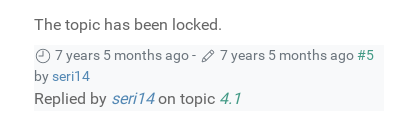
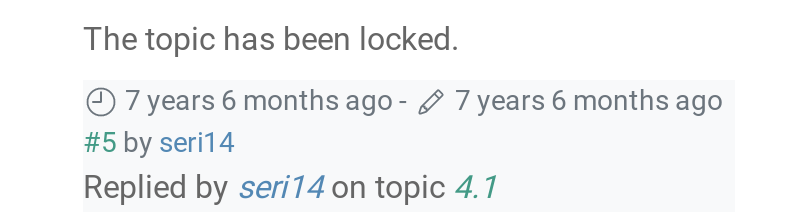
[34,47,374,84] 7 years 5 months ago - | 7 years 5 months ago #5 | by seri14 -> [83,84,723,158] 7 years 6 months ago - | 7 years 6 months ago | #5 by seri14

